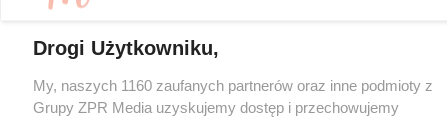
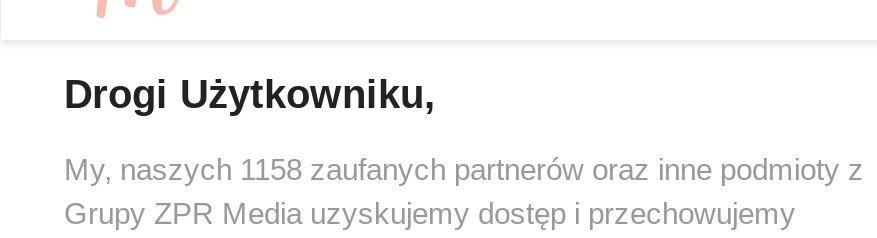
[32,76,432,93] My, naszych 1160 zaufanych partnerów oraz inne podmioty z -> [64,152,864,186] My, naszych 1158 zaufanych partnerów oraz inne podmioty z

